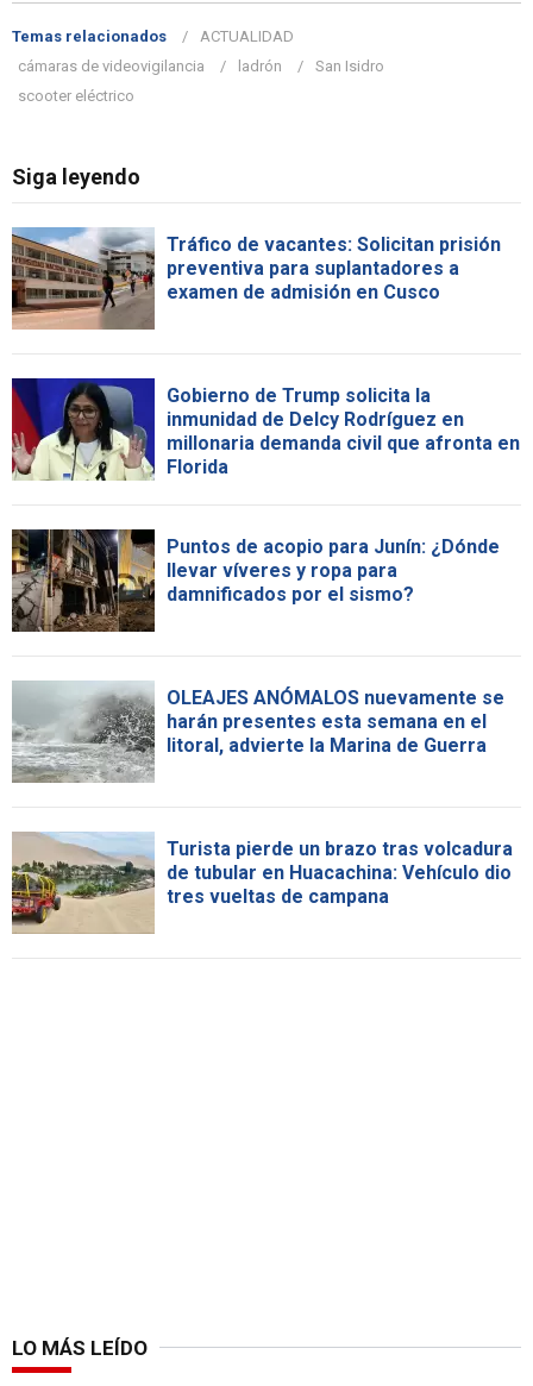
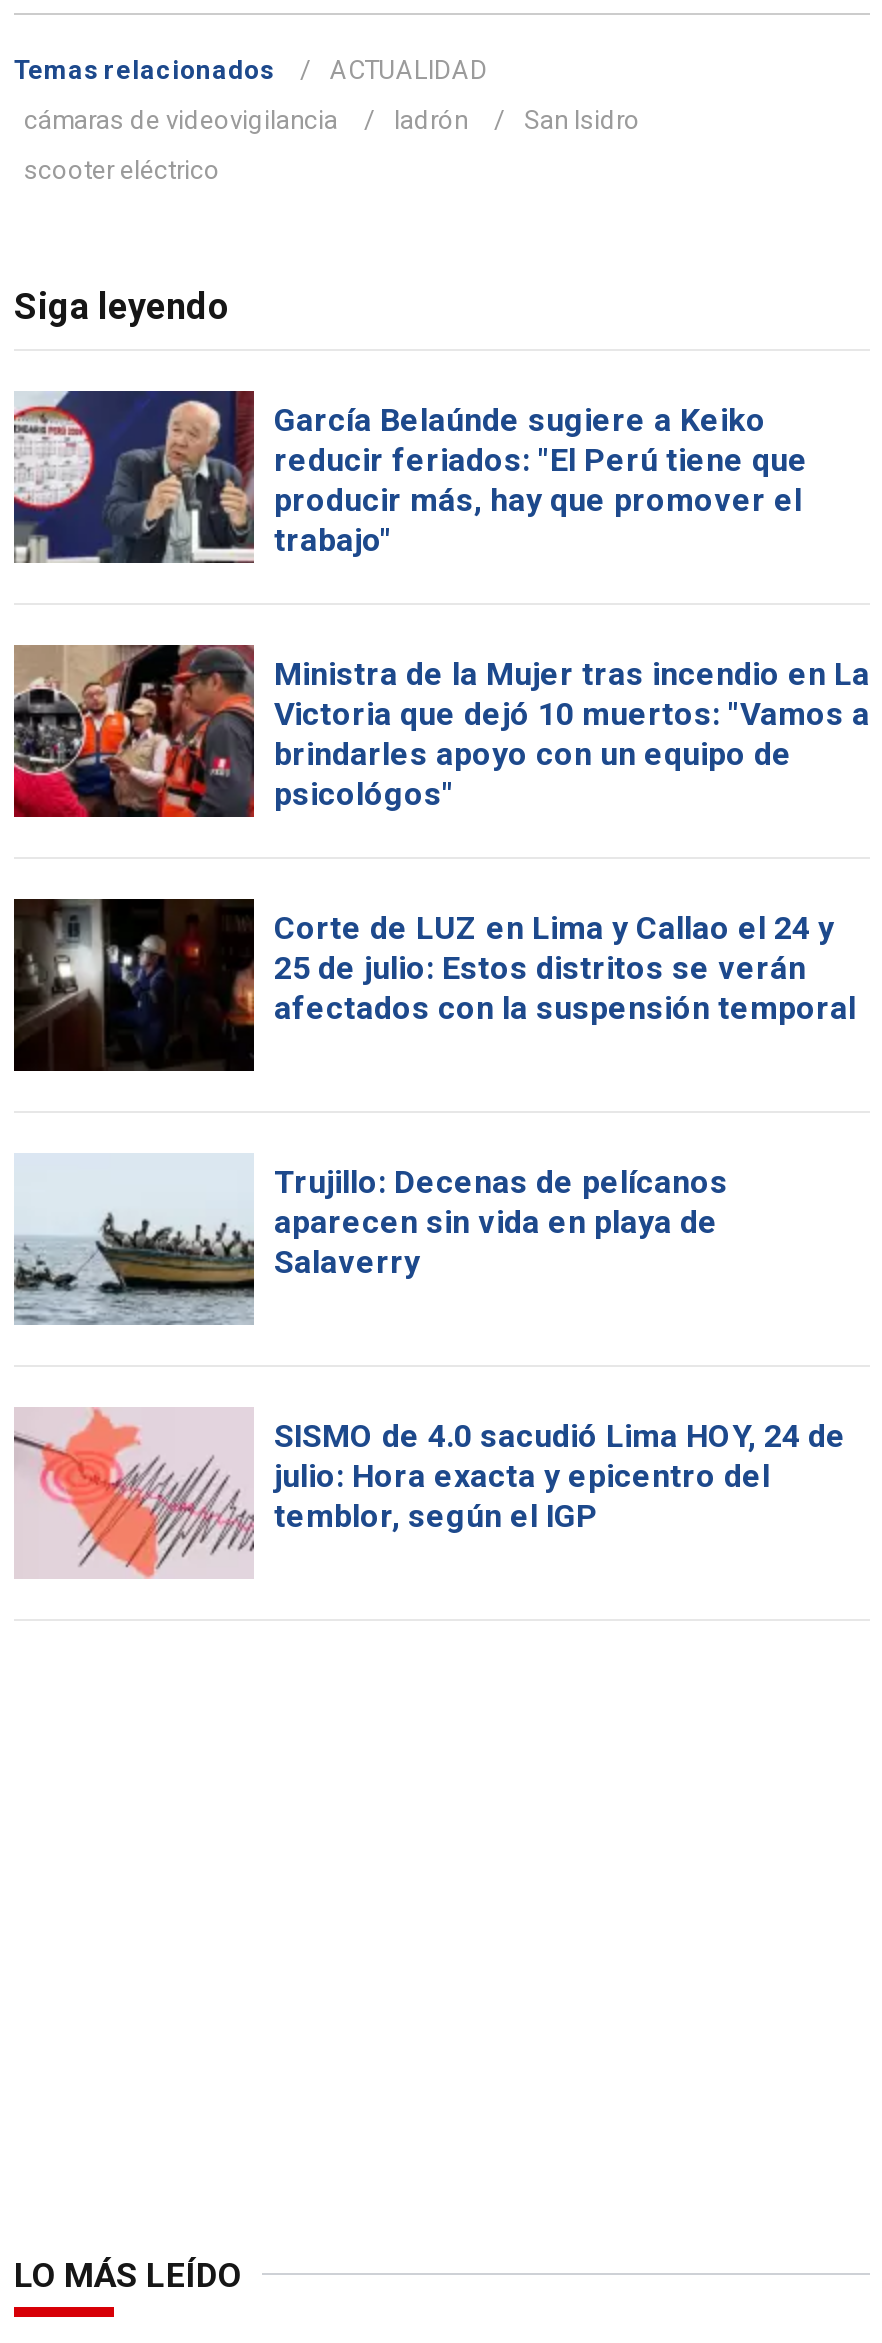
[11,226,501,330] [image] | Tráfico de vacantes: Solicitan prisión | preventiva para suplantadores a | examen de admisión en Cusco -> [14,389,808,565] [image] | García Belaúnde sugiere a Keiko | reducir feriados: "El Perú tiene que | producir más, hay que promover el | trabajo"
[11,377,520,482] [image] | Gobierno de Trump solicita la | inmunidad de Delcy Rodríguez en | millonaria demanda civil que afronta en | Florida -> [12,643,870,819] [image] | Ministra de la Mujer tras incendio en La | Victoria que dejó 10 muertos: "Vamos a | brindarles apoyo con un equipo de | psicológos"
[11,528,500,633] [image] | Puntos de acopio para Junín: ¿Dónde | llevar víveres y ropa para | damnificados por el sismo? -> [12,899,856,1071] [image] | Corte de LUZ en Lima y Callao el 24 y | 25 de julio: Estos distritos se verán | afectados con la suspensión temporal
[12,682,504,783] [image] | OLEAJES ANÓMALOS nuevamente se | harán presentes esta semana en el | litoral, advierte la Marina de Guerra -> [14,1157,728,1325] [image] | Trujillo: Decenas de pelícanos | aparecen sin vida en playa de | Salaverry
[11,832,513,934] [image] | Turista pierde un brazo tras volcadura | de tubular en Huacachina: Vehículo dio | tres vueltas de campana -> [14,1407,846,1577] [image] | SISMO de 4.0 sacudió Lima HOY, 24 de | julio: Hora exacta y epicentro del | temblor, según el IGP

